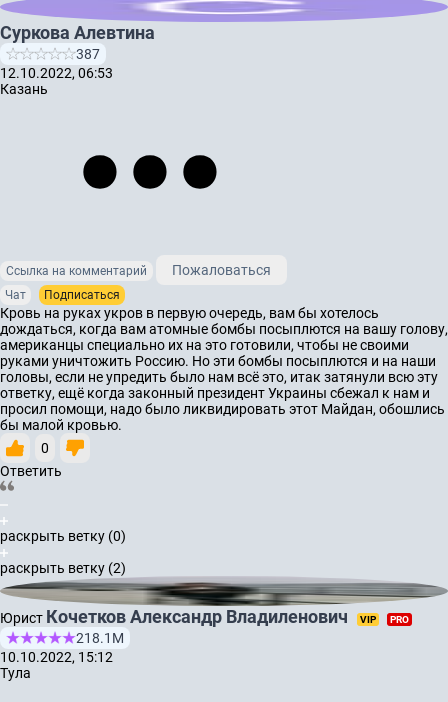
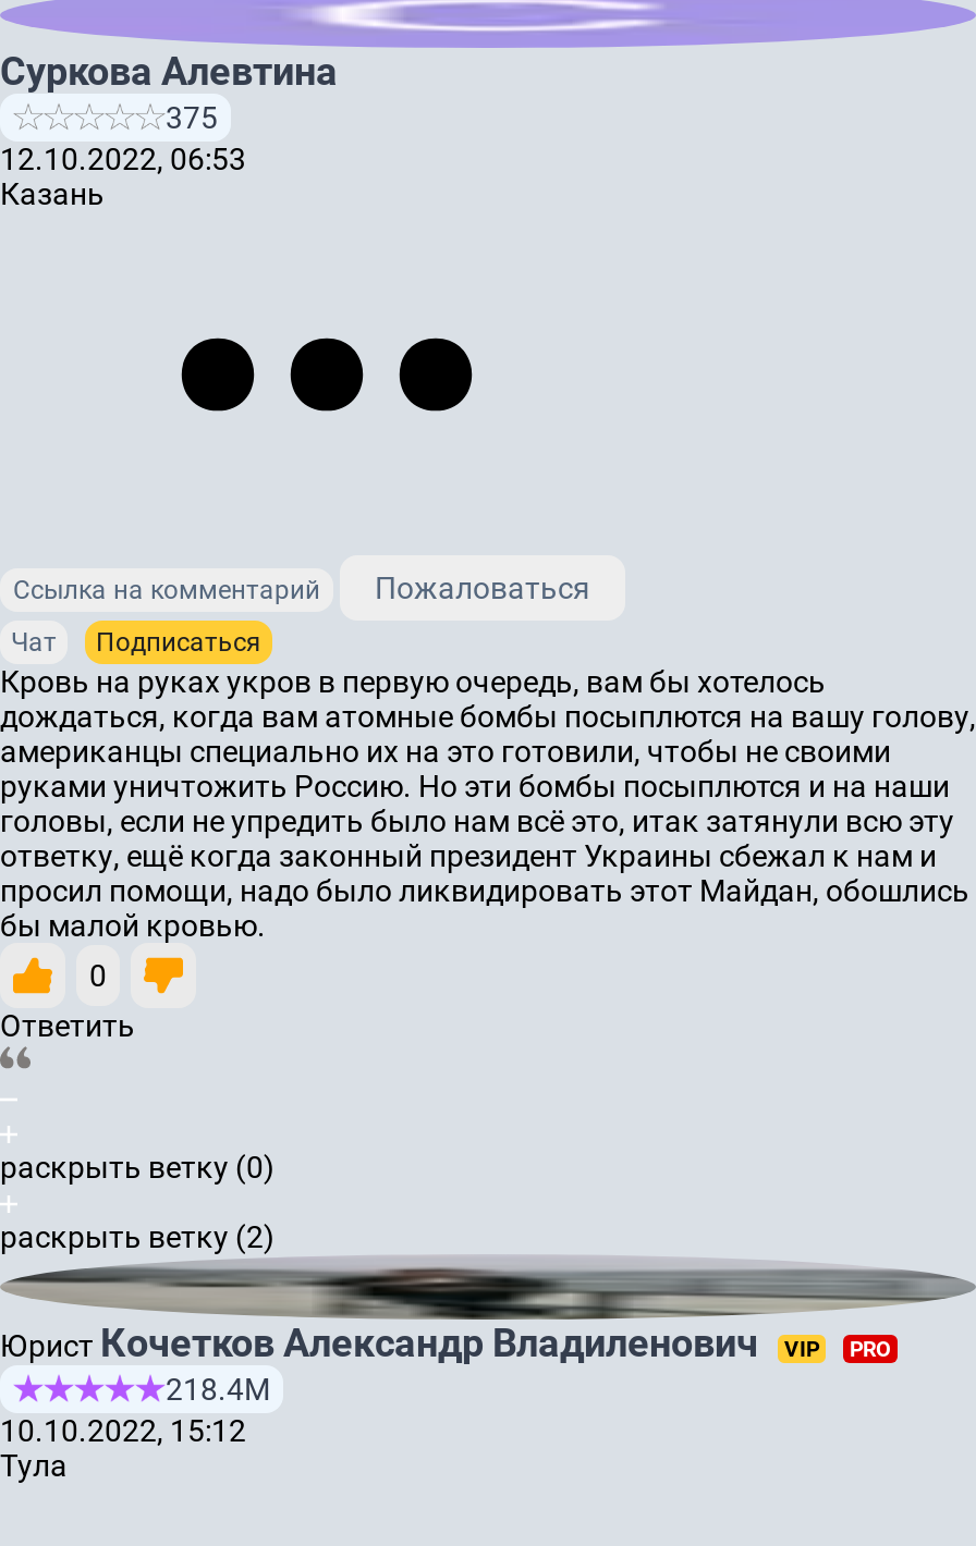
[76,46,100,62] 387 -> [166,100,218,135] 375
[76,630,124,646] 218.1М -> [166,1372,270,1407] 218.4М

